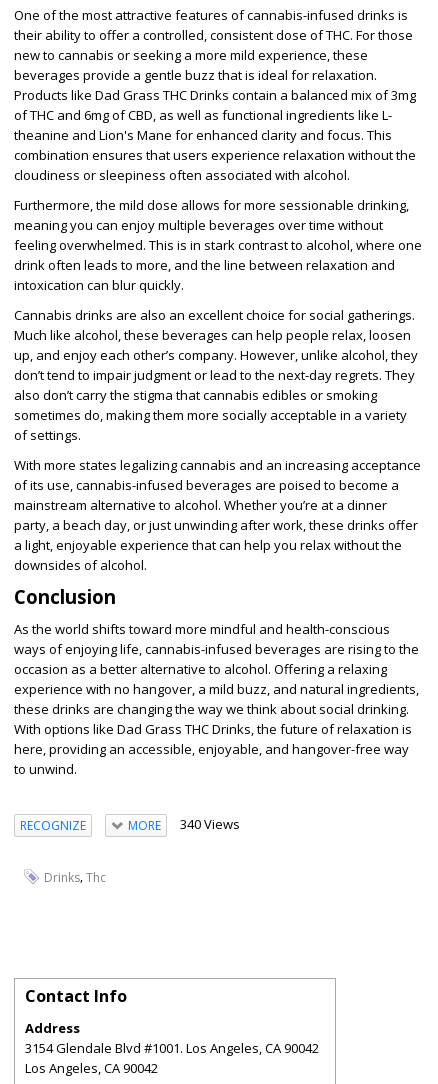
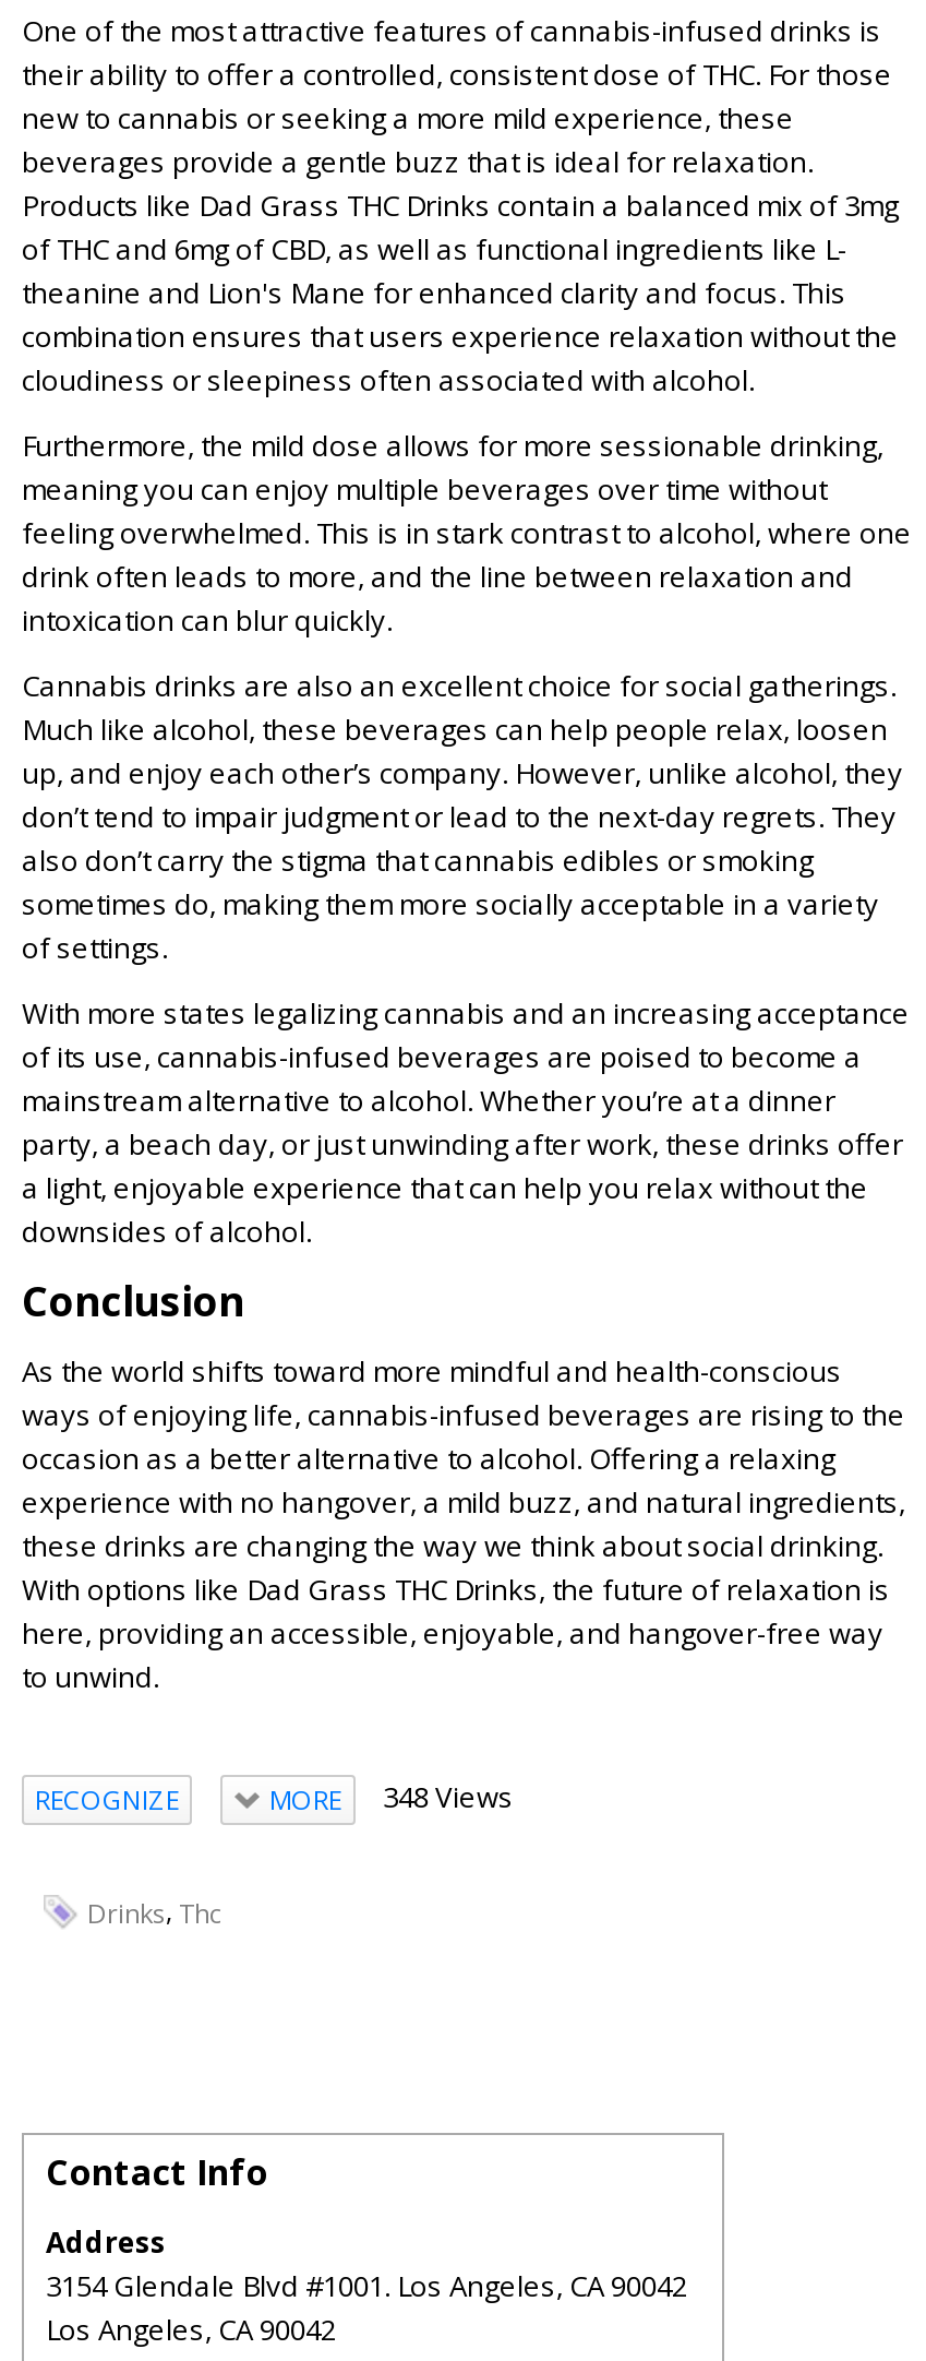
[127,815,239,834] MORE 340 Views -> [269,1777,514,1819] MORE 348 Views

